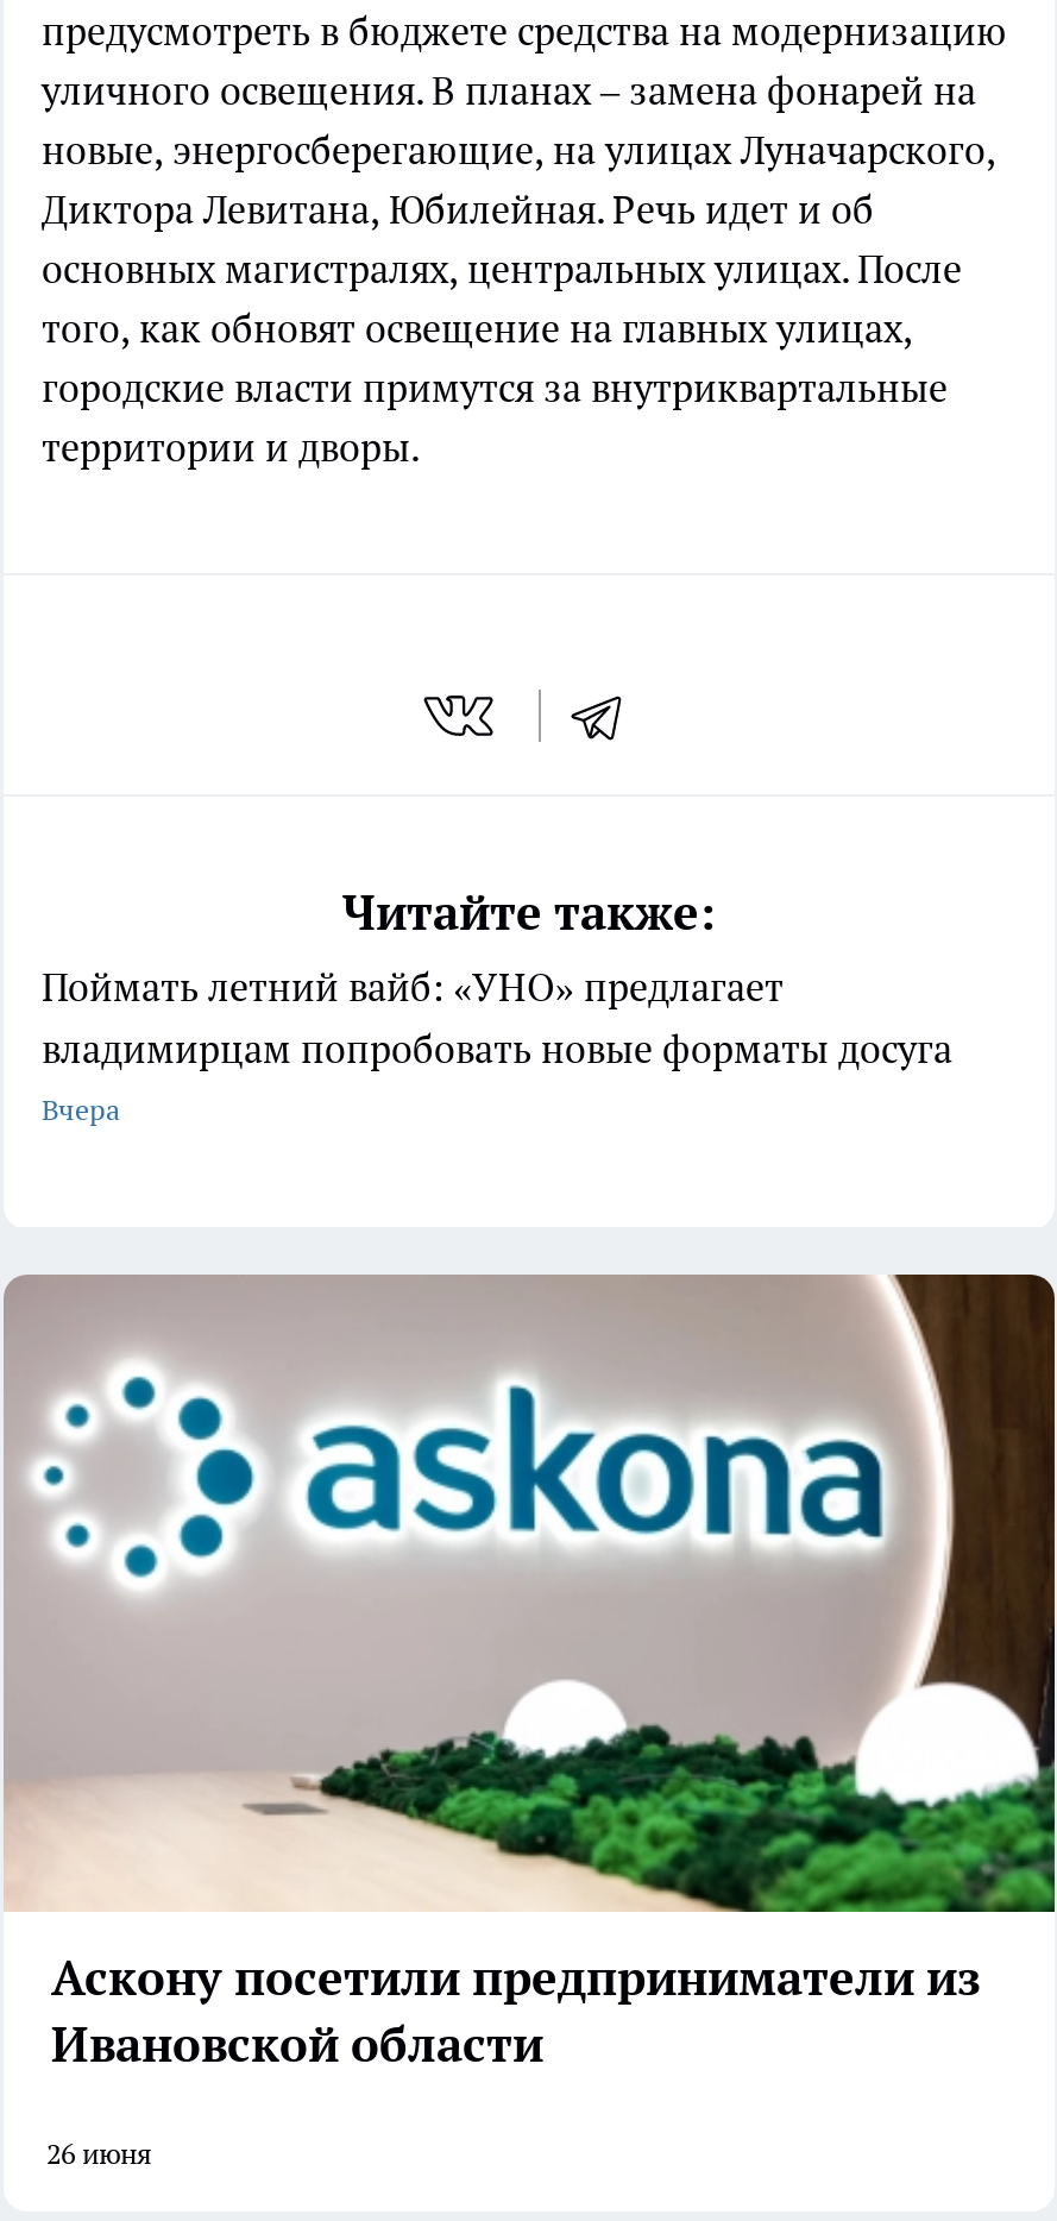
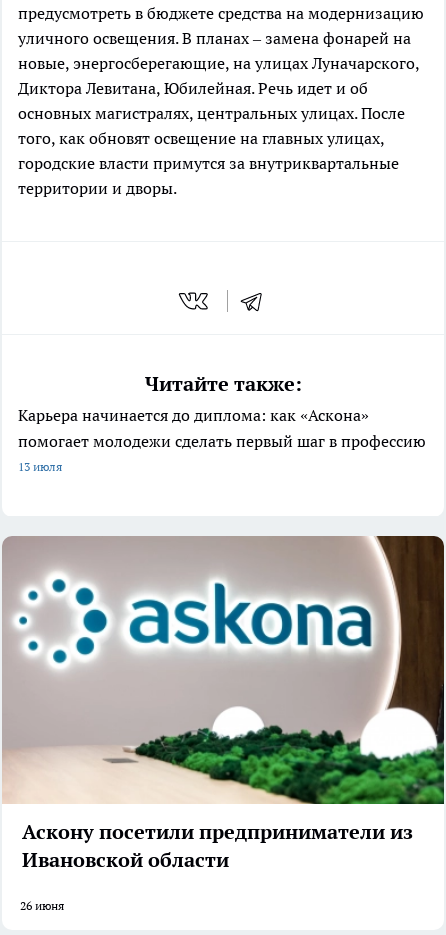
[42,964,952,1128] Поймать летний вайб: «УНО» предлагает | владимирцам попробовать новые форматы досуга | Вчера -> [18,405,426,474] Карьера начинается до диплома: как «Аскона» | помогает молодежи сделать первый шаг в профессию | 13 июля

